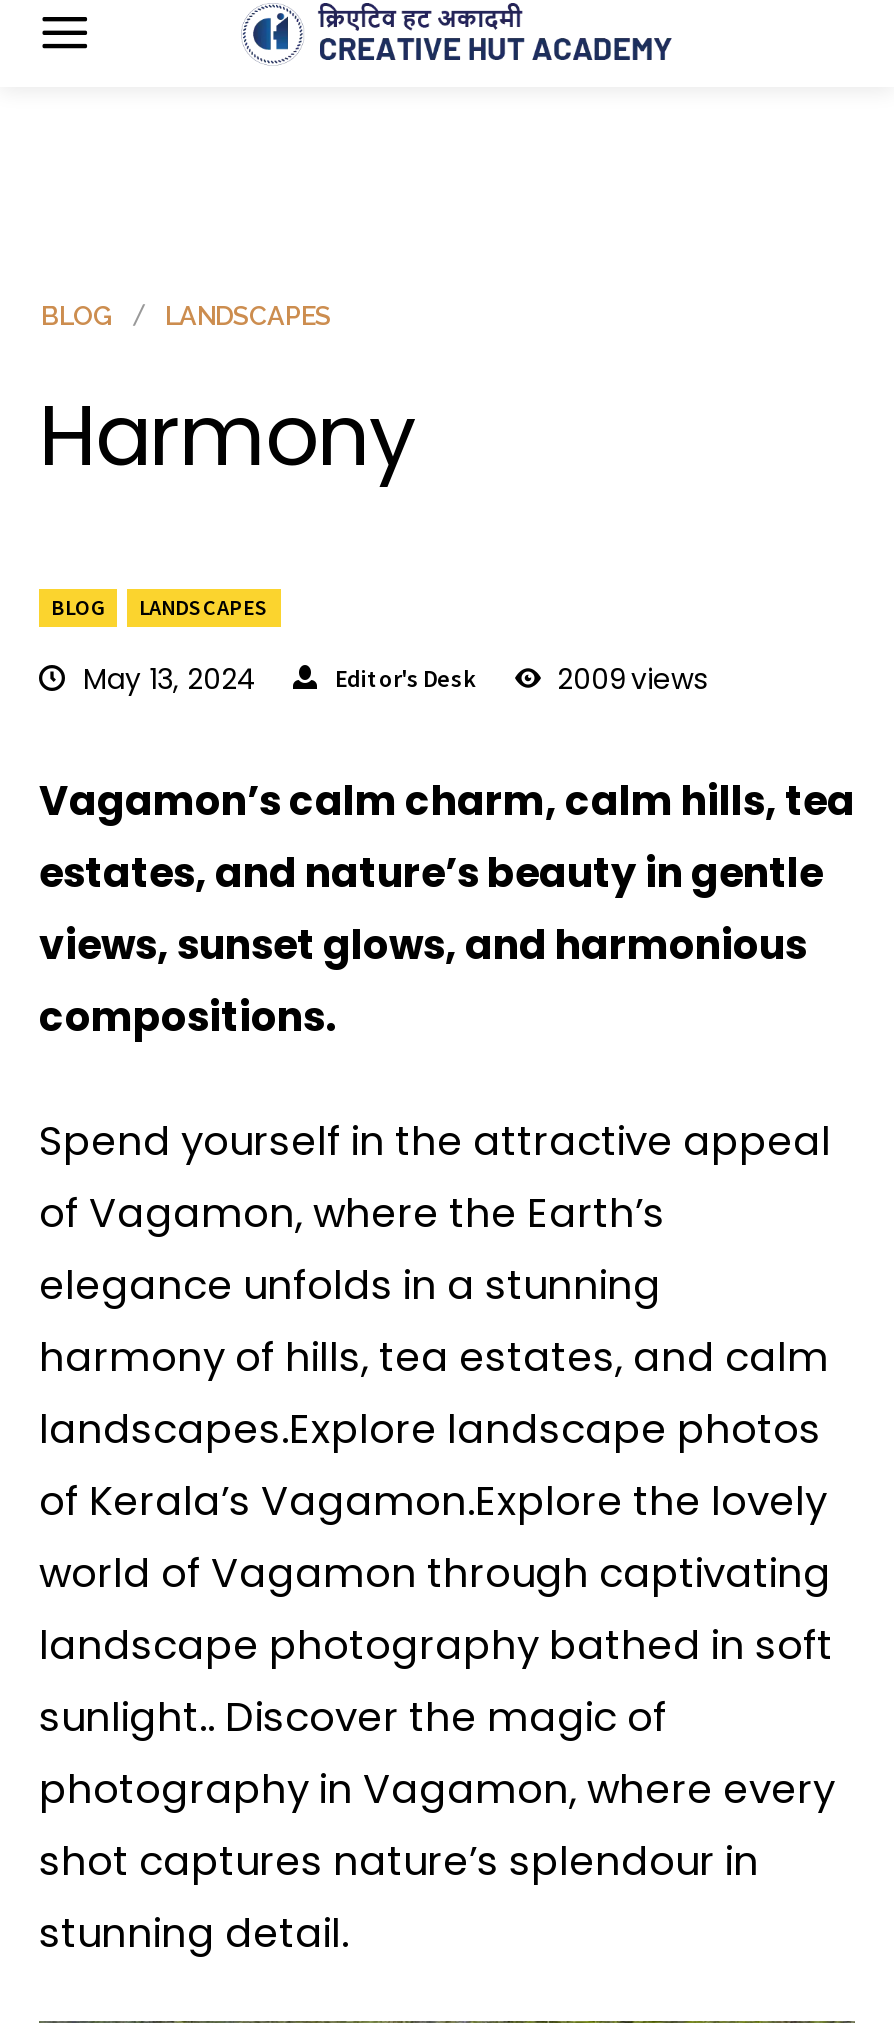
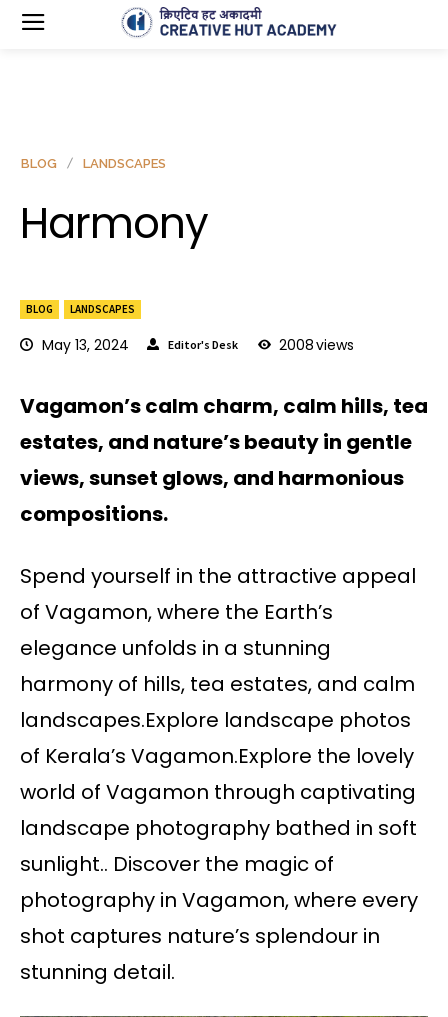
[557,660,707,700] 2009 views -> [279,335,354,355] 2008 views

